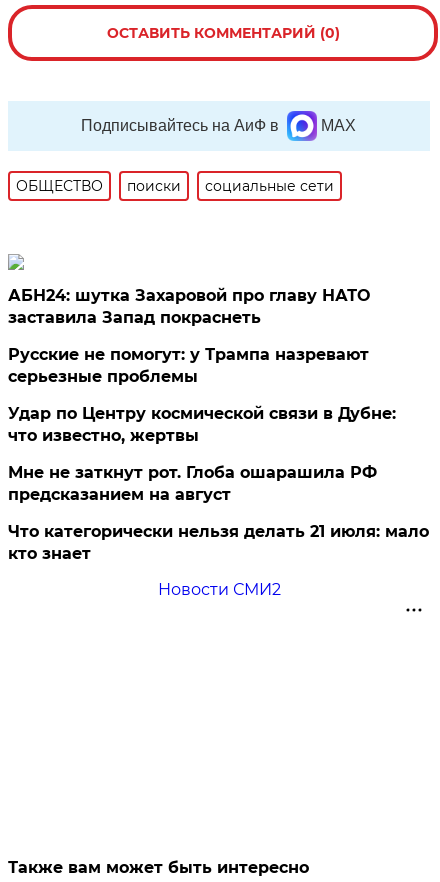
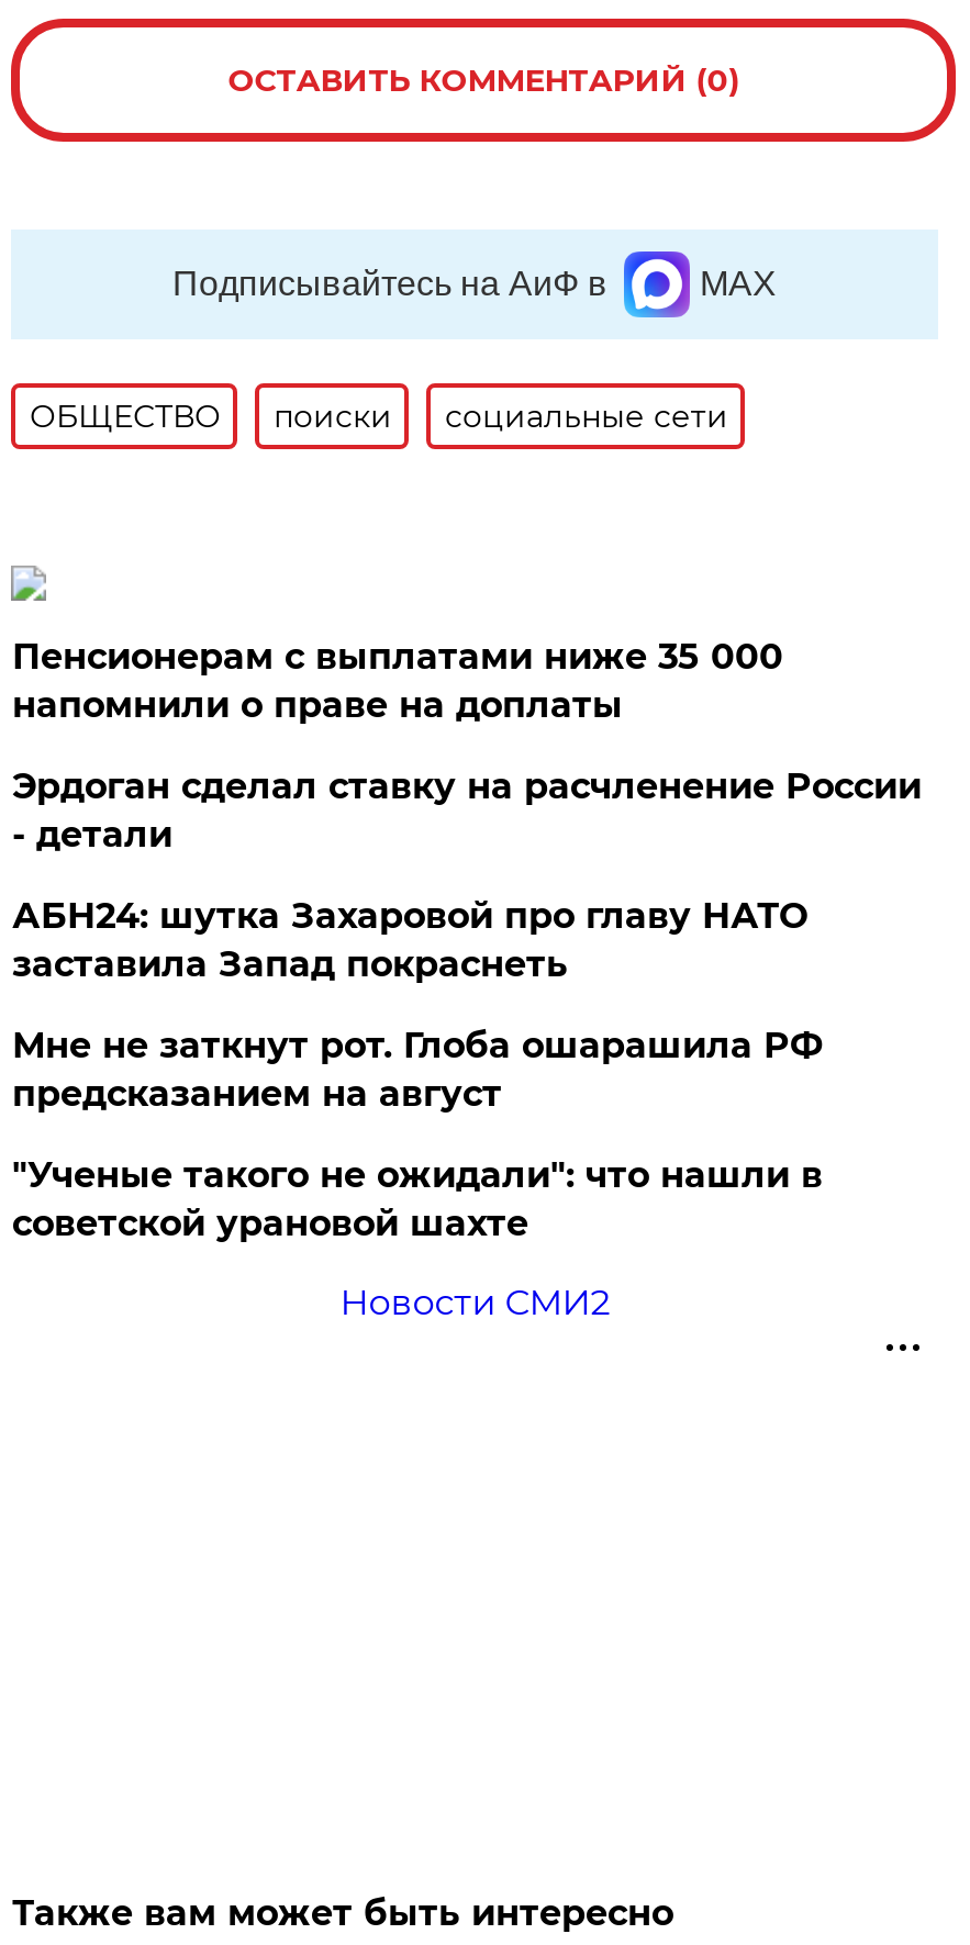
none -> [12,636,921,856] Пенсионерам с выплатами ниже 35 000 | напомнили о праве на доплаты | Эрдоган сделал ставку на расчленение России | - детали
moved [8,286,370,327] -> [12,896,807,986]: АБН24: шутка Захаровой про главу НАТО | заставила Запад покраснеть
[8,345,396,445] Русские не помогут: у Трампа назревают | серьезные проблемы | Удар по Центру космической связи в Дубне: | что известно, жертвы -> none
[8,522,429,563] Что категорически нельзя делать 21 июля: мало | кто знает -> [12,1155,823,1245] "Ученые такого не ожидали": что нашли в | советской урановой шахте

